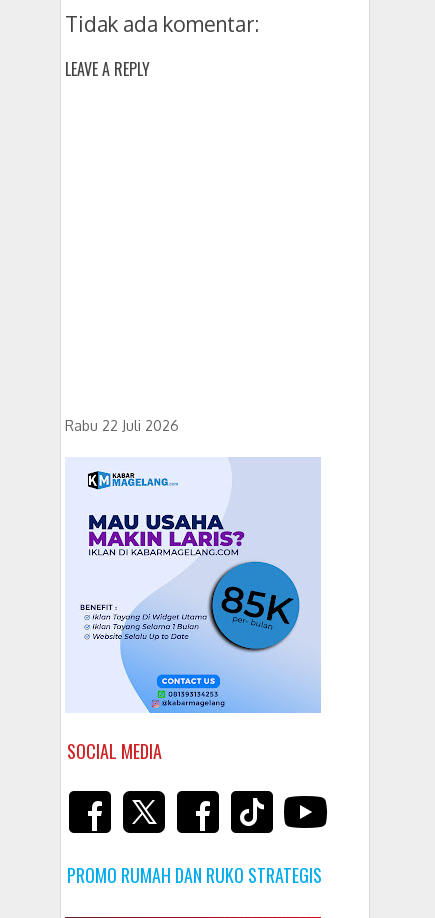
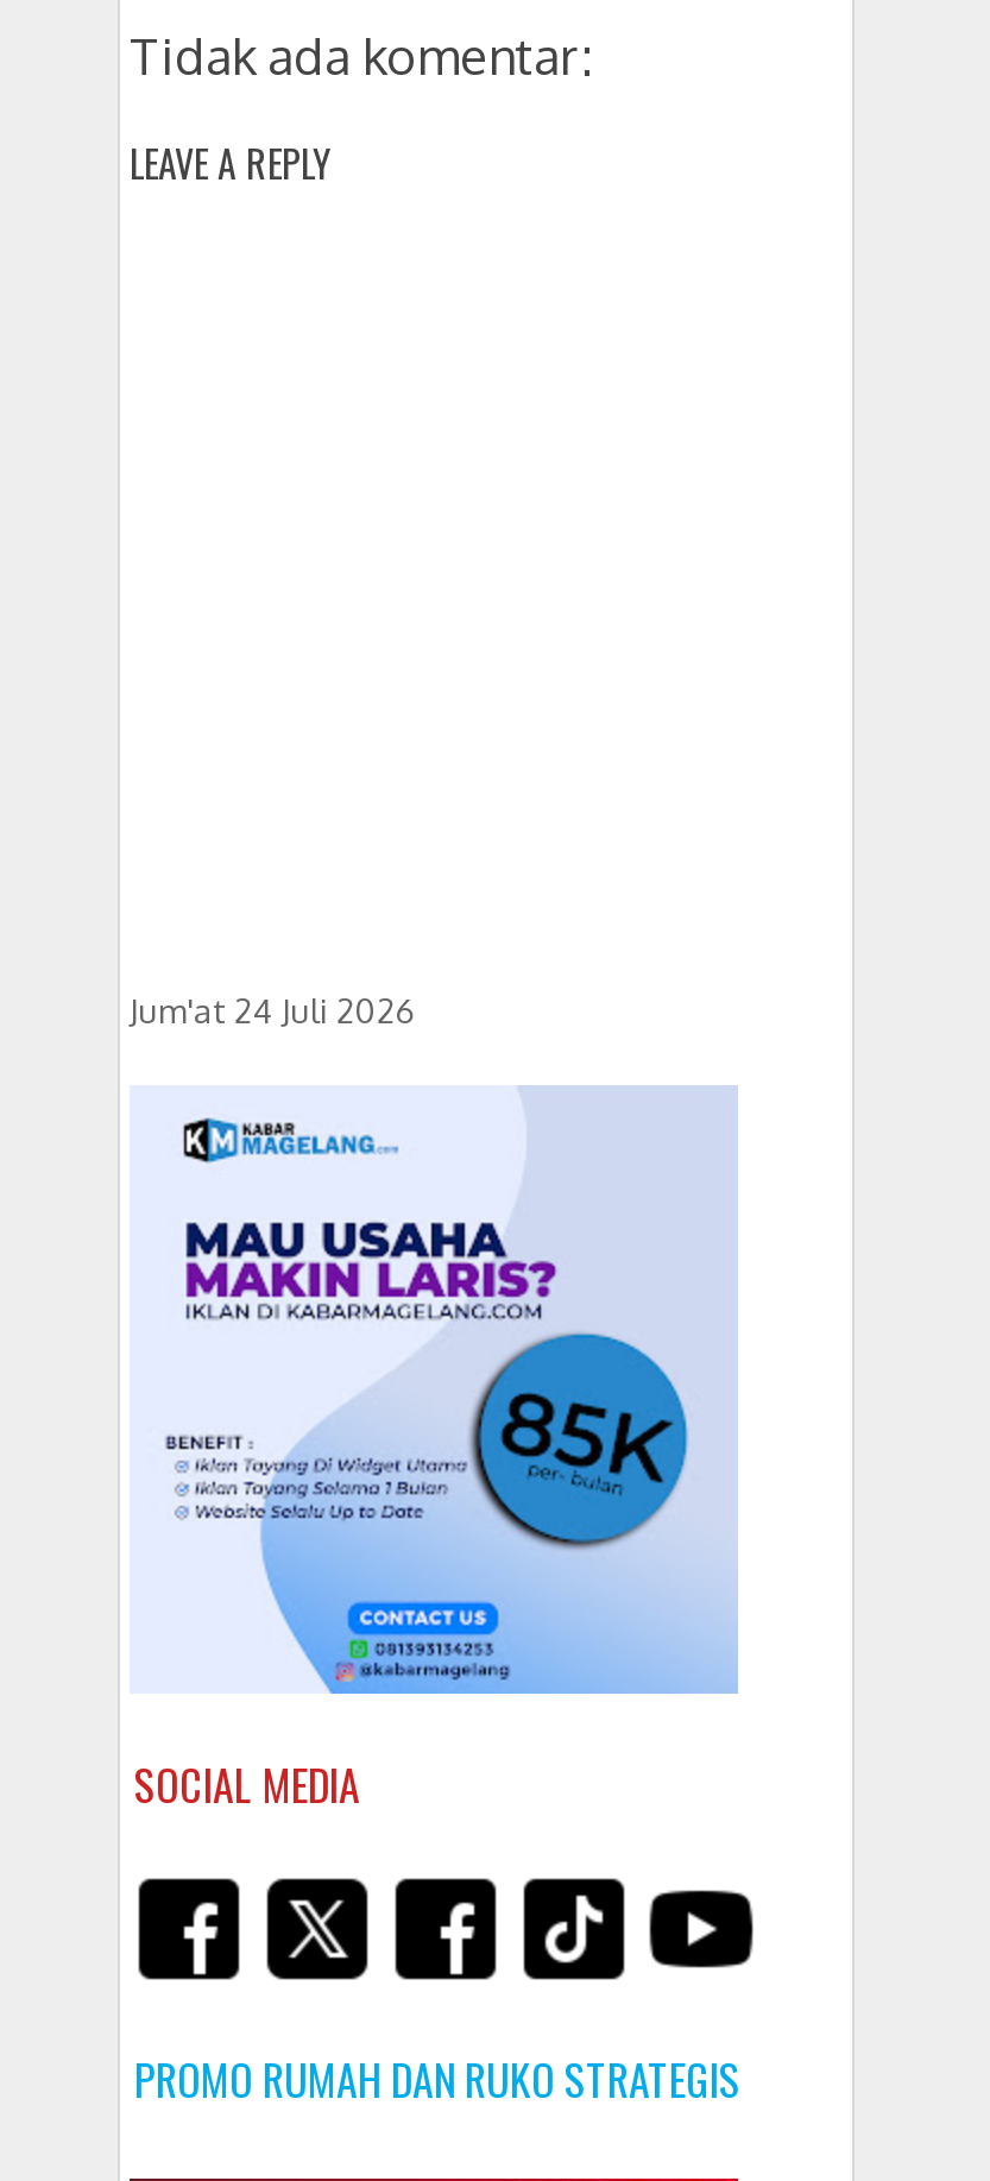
[65,416,179,433] Rabu 22 Juli 2026 -> [130,989,417,1029] Jum'at 24 Juli 2026

